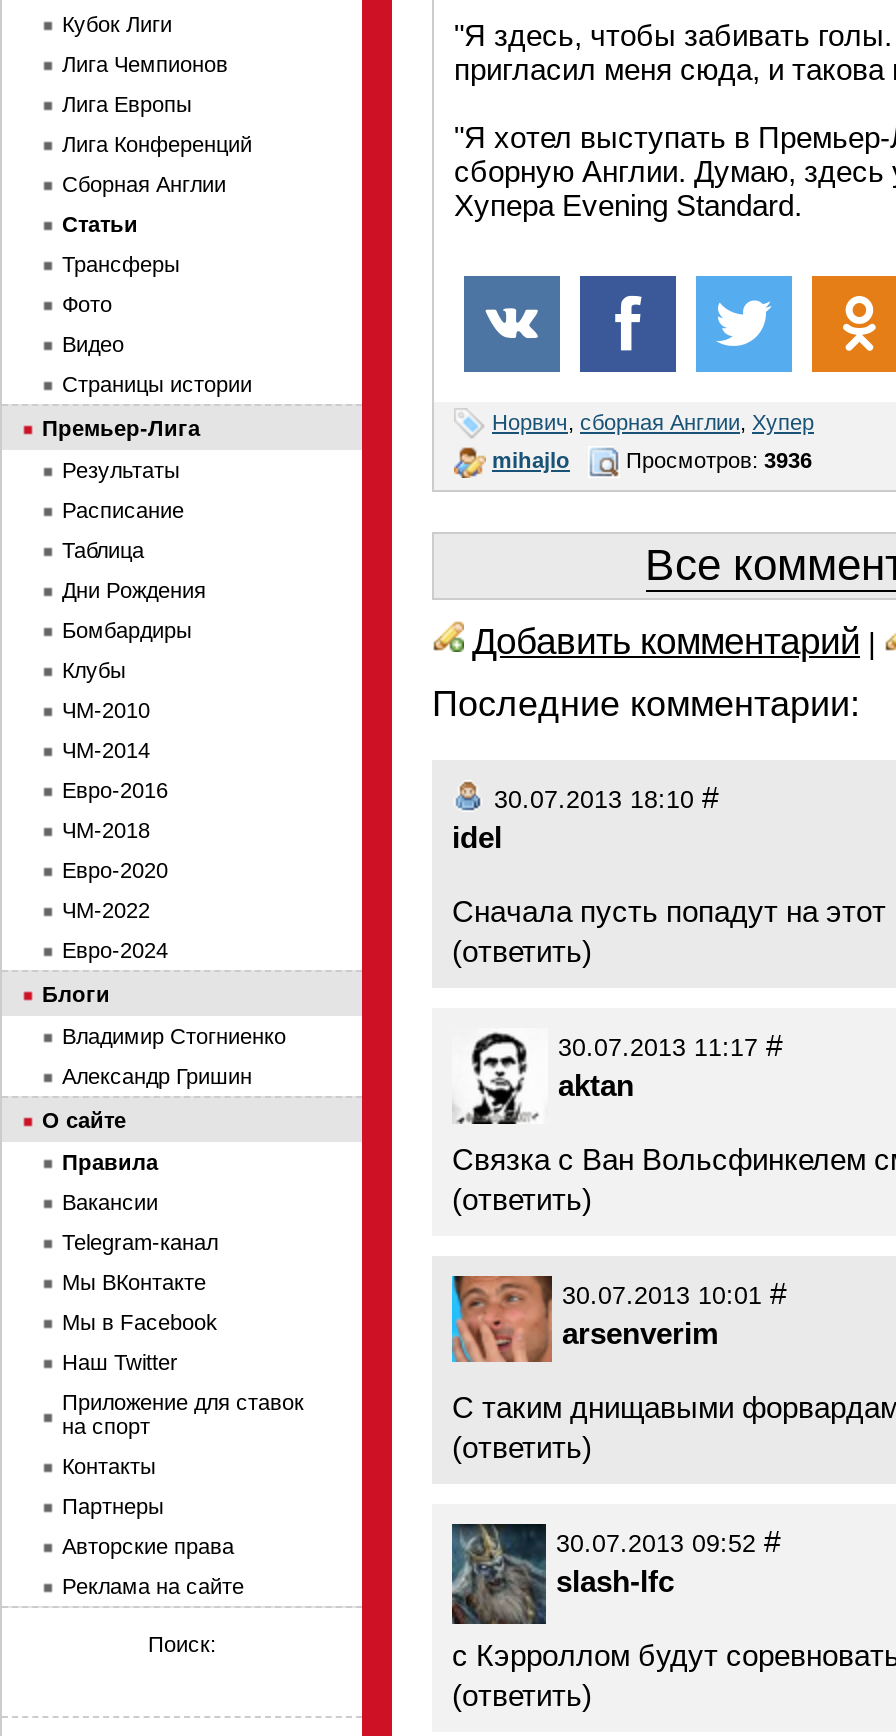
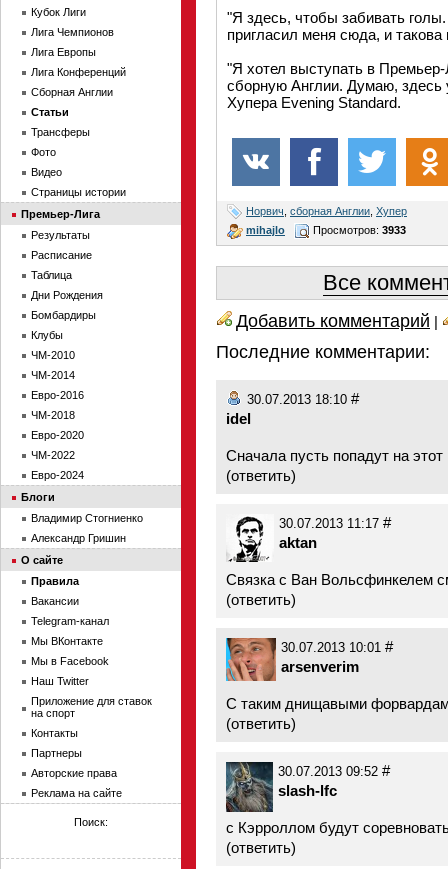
[620,448,812,472] Просмотров: 3936 -> [310,224,406,236] Просмотров: 3933

